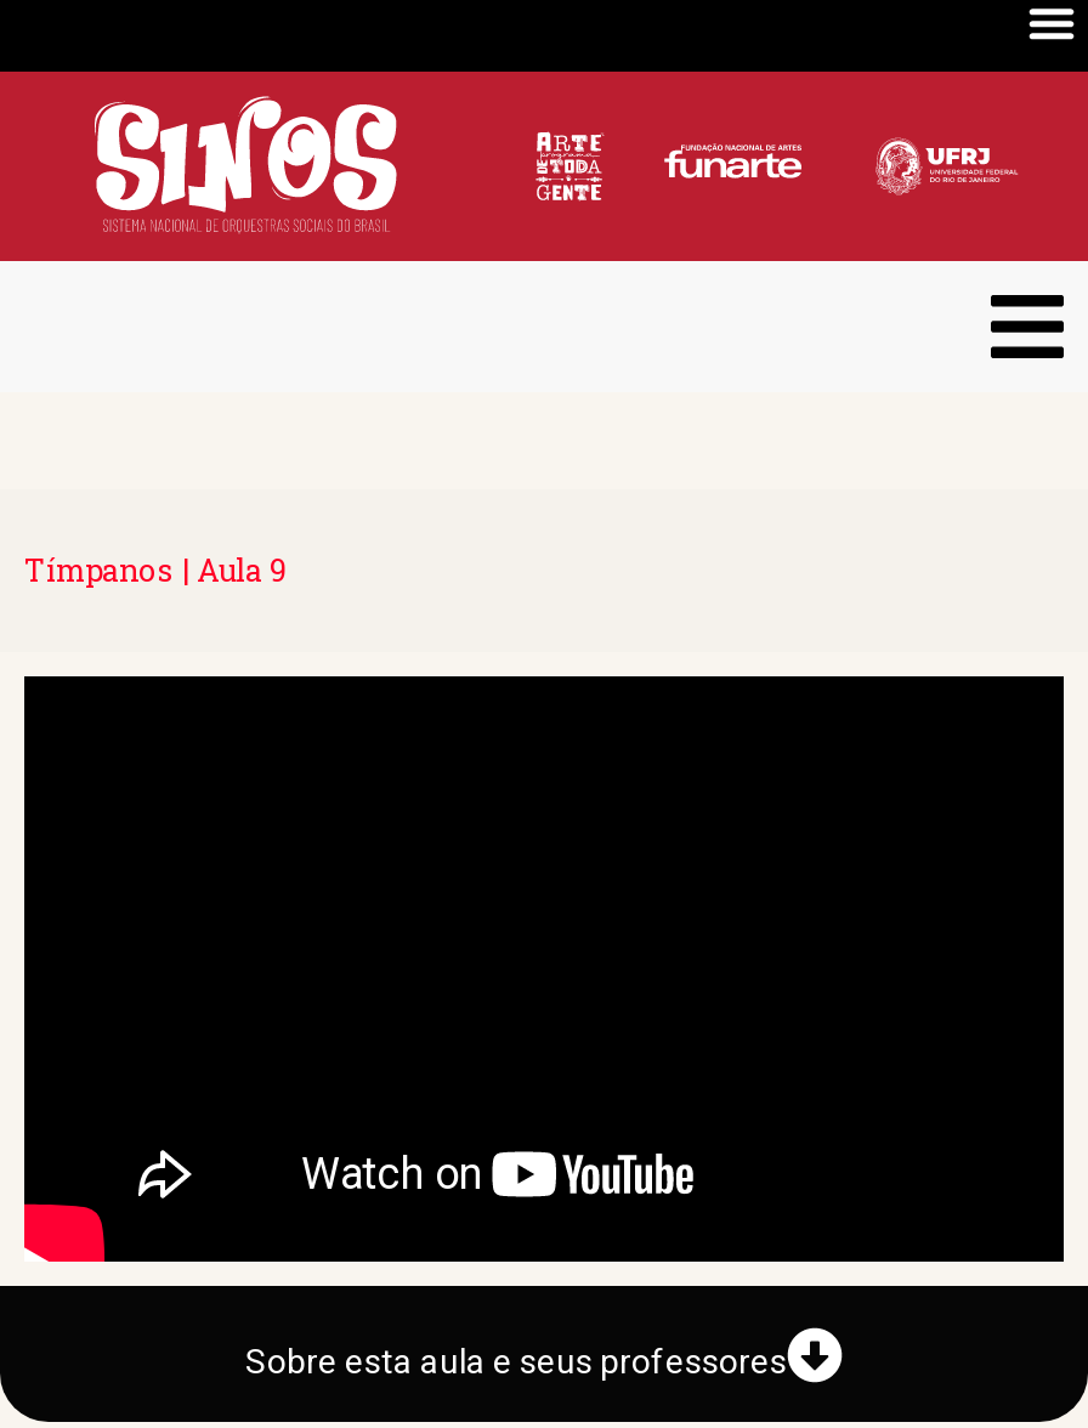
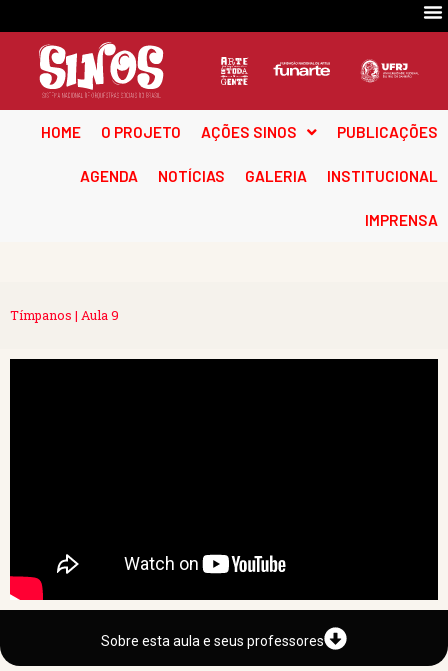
none -> [41,123,438,229] HOME | O PROJETO | AÇÕES SINOS | PUBLICAÇÕES | AGENDA | NOTÍCIAS | GALERIA | INSTITUCIONAL | IMPRENSA

